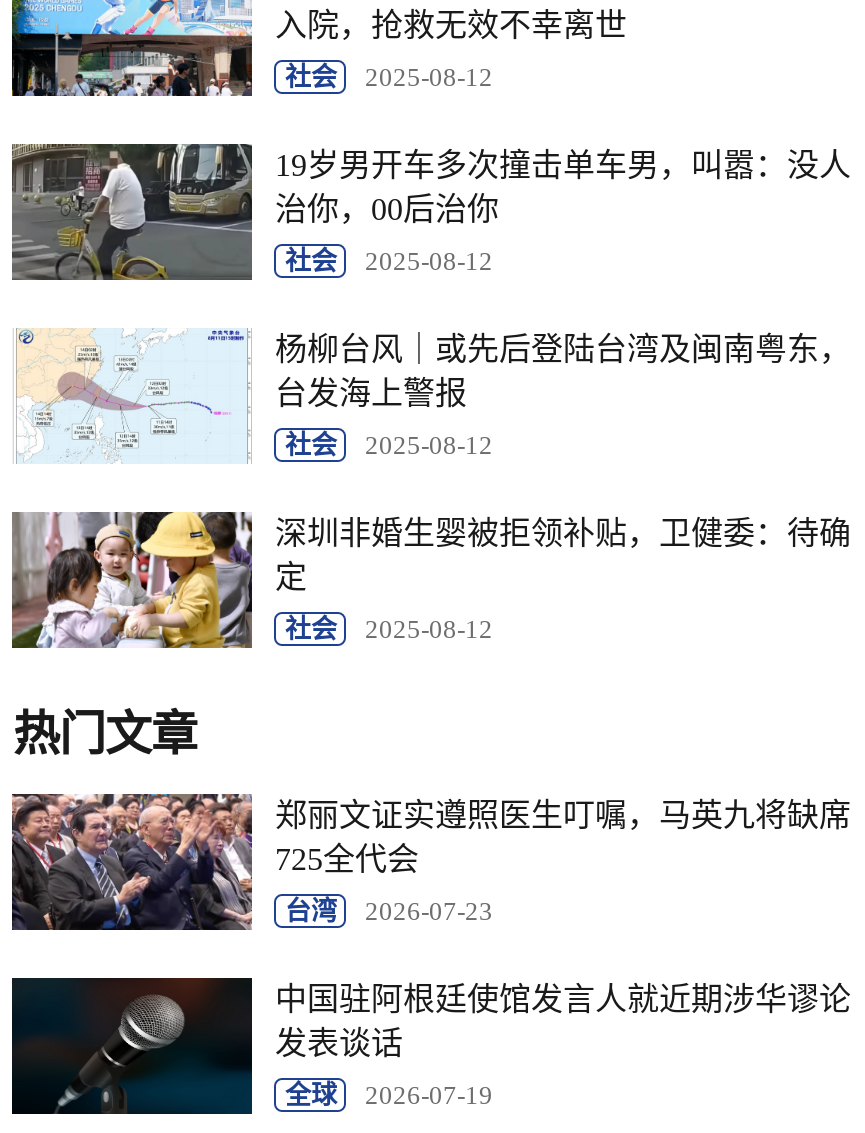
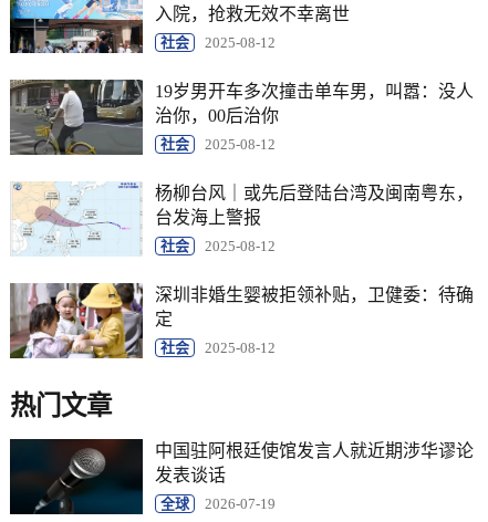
[10,792,851,932] [image] | 郑丽文证实遵照医生叮嘱，马英九将缺席 | 725全代会 | 台湾 | 2026-07-23 -> none

